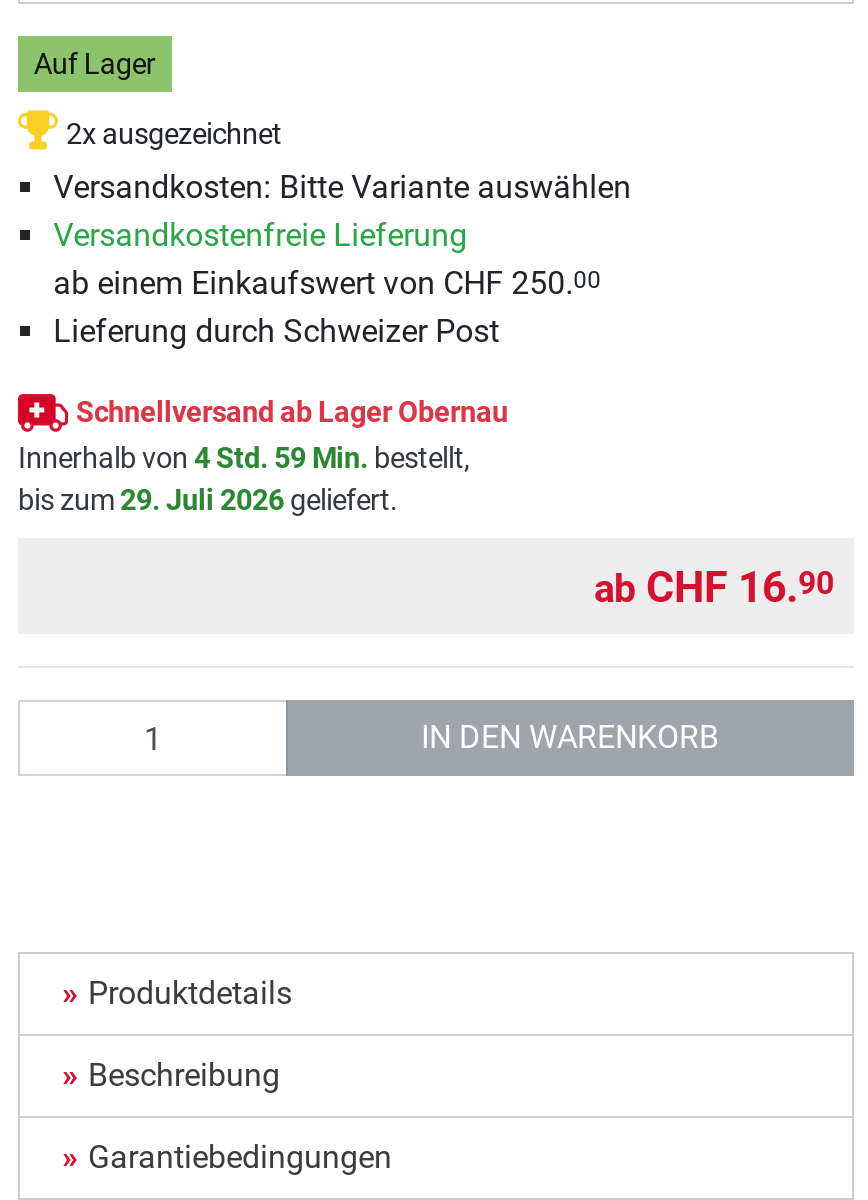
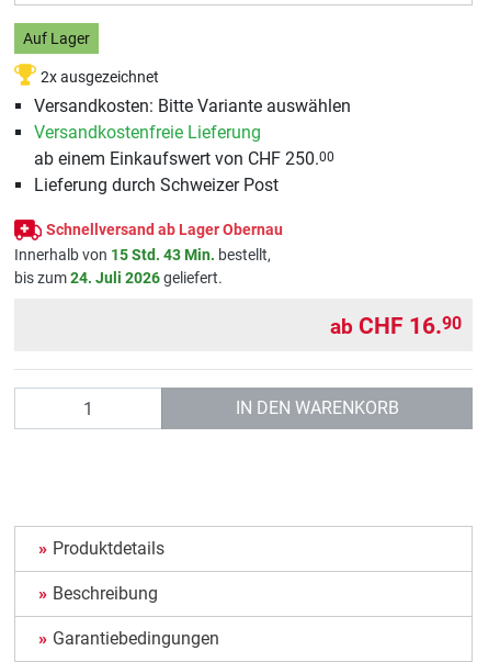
[18,443,470,477] Innerhalb von 4 Std. 59 Min. bestellt, -> [14,246,271,265] Innerhalb von 15 Std. 43 Min. bestellt,
[18,485,398,519] bis zum 29. Juli 2026 geliefert. -> [14,269,223,288] bis zum 24. Juli 2026 geliefert.

